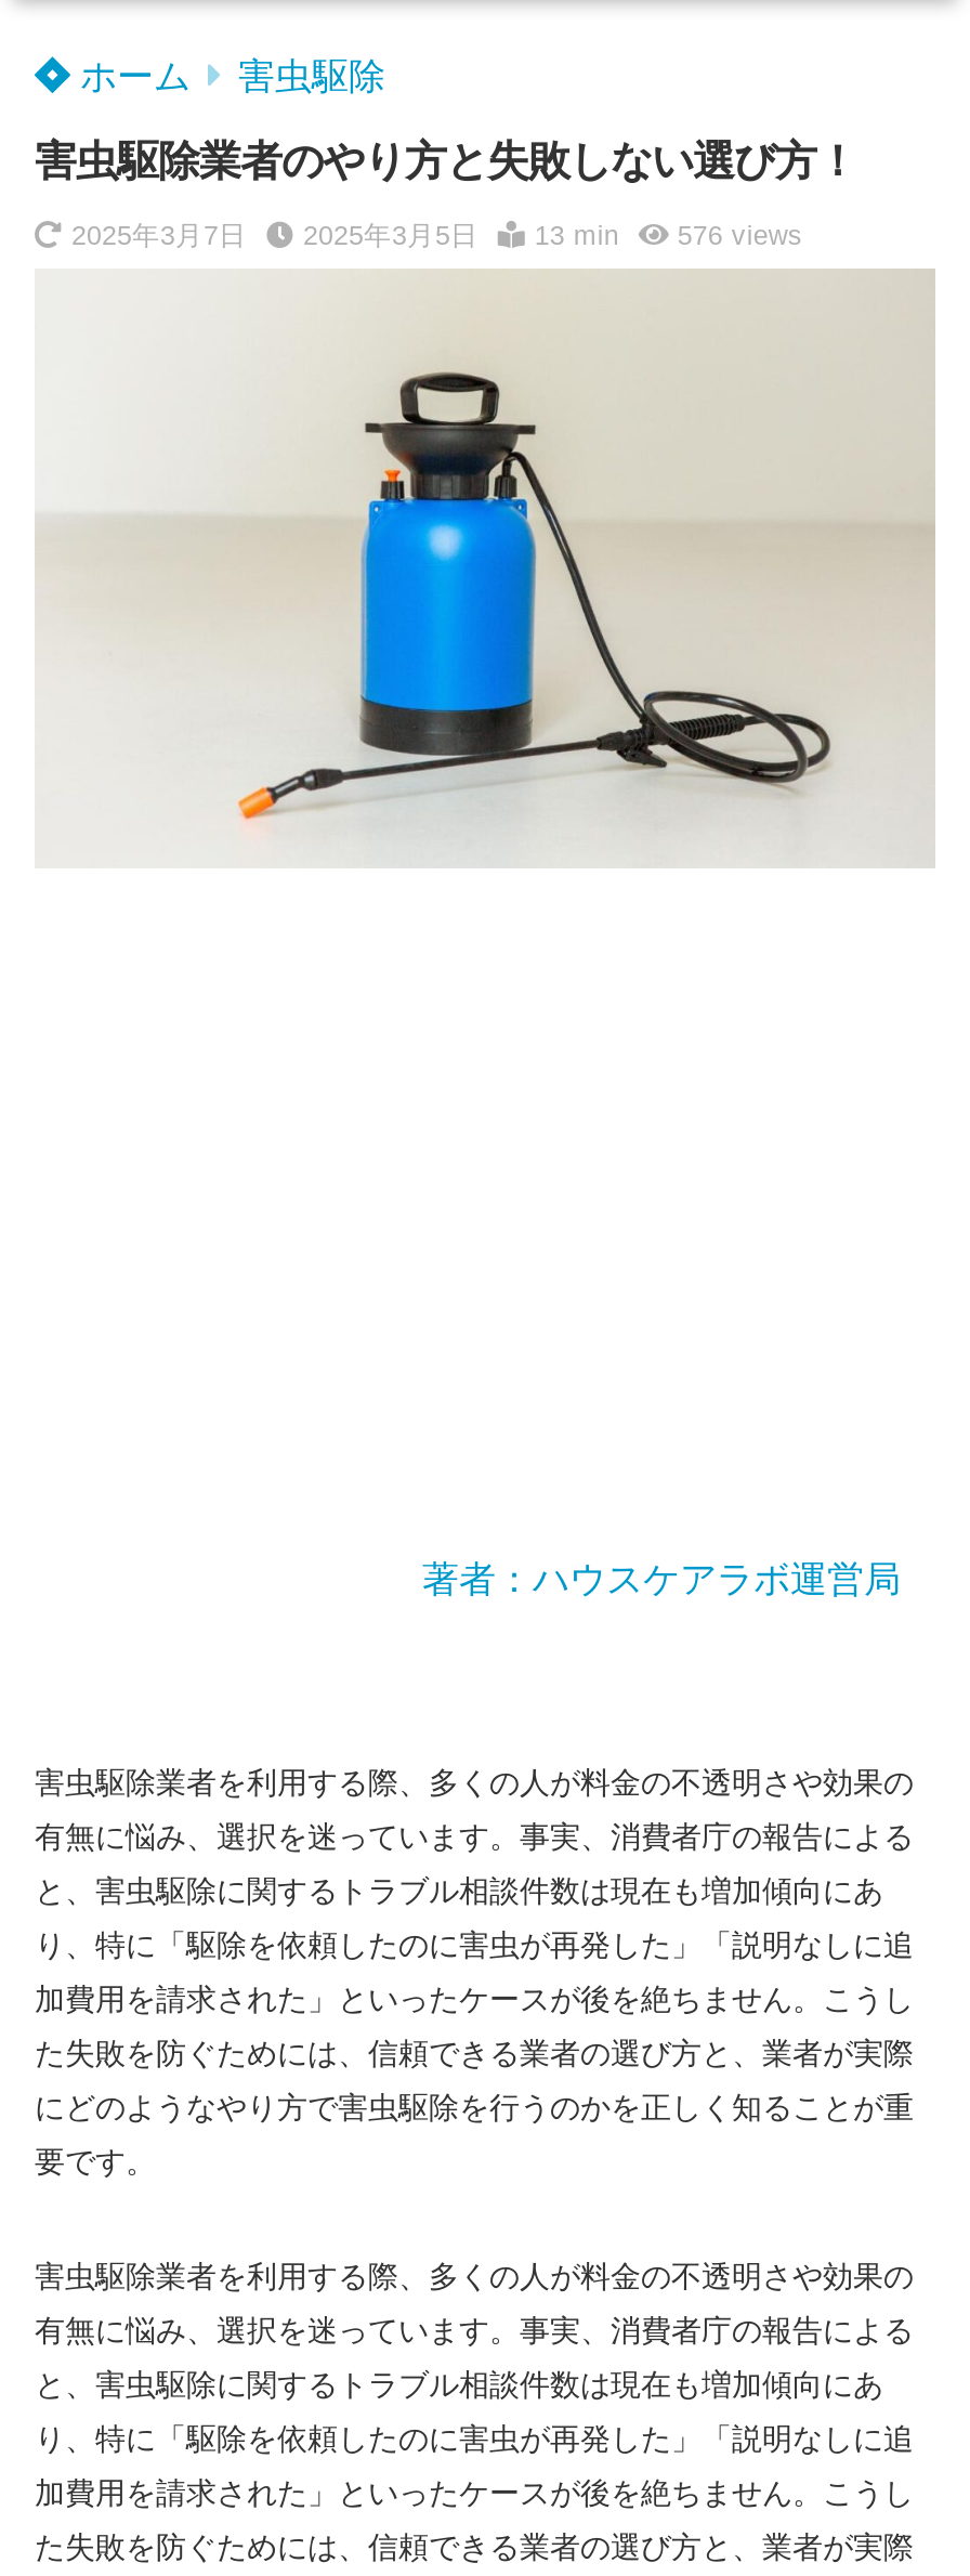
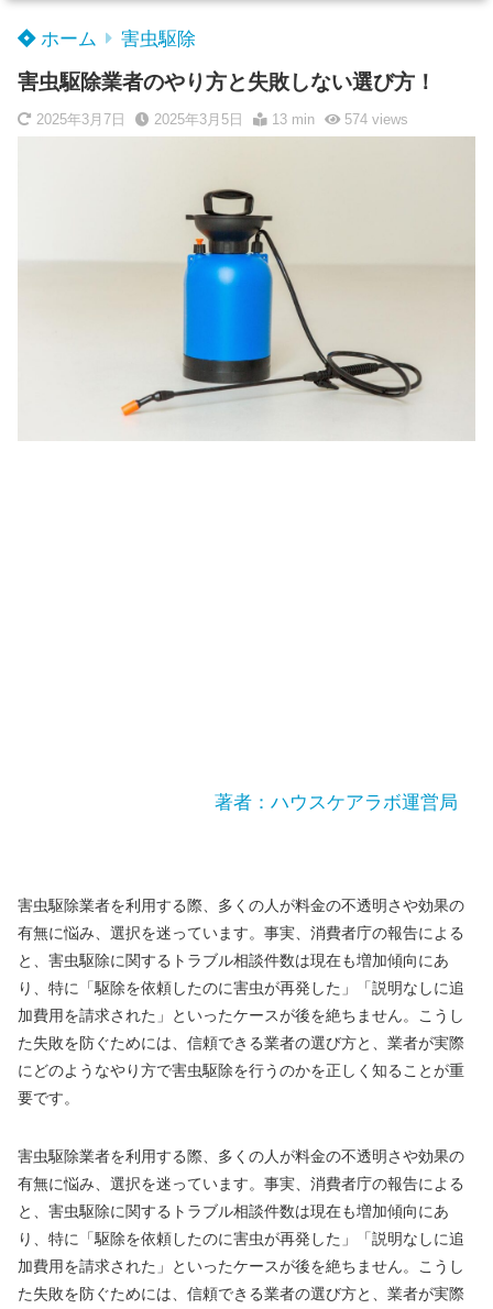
[71,221,803,251] 2025年3月7日 2025年3月5日 13 min 576 views -> [36,112,408,128] 2025年3月7日 2025年3月5日 13 min 574 views

